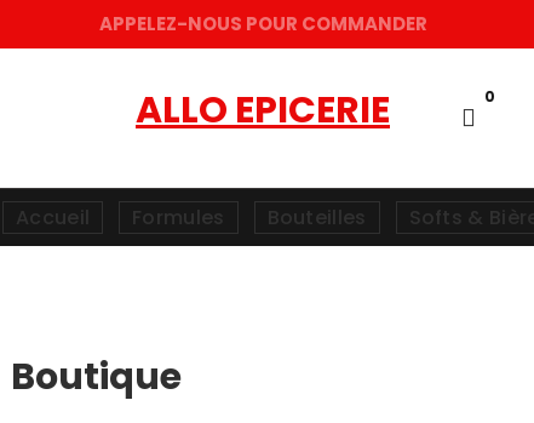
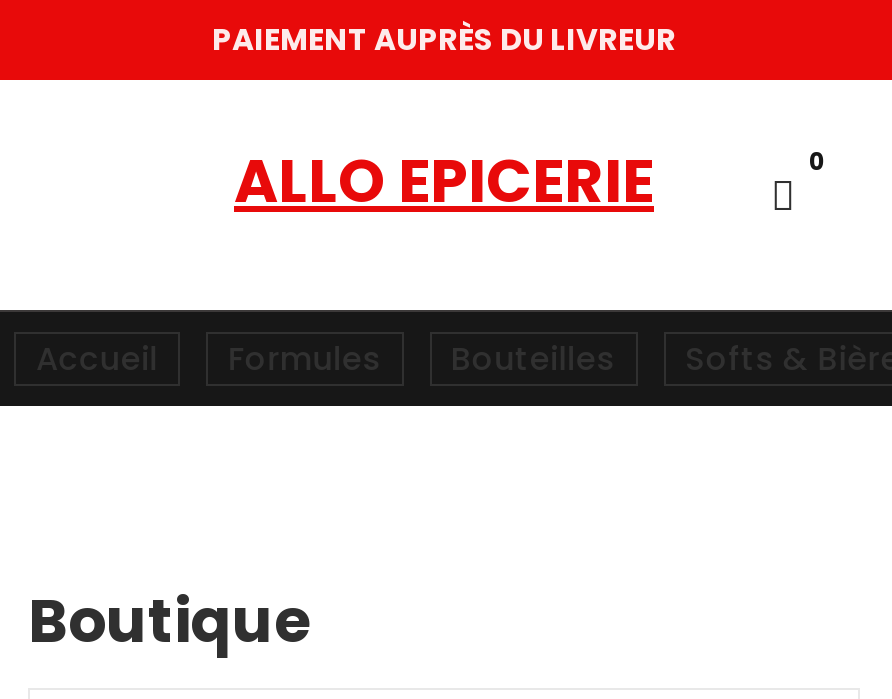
[99,11,427,36] APPELEZ-NOUS POUR COMMANDER -> [212,18,676,60] PAIEMENT AUPRÈS DU LIVREUR

